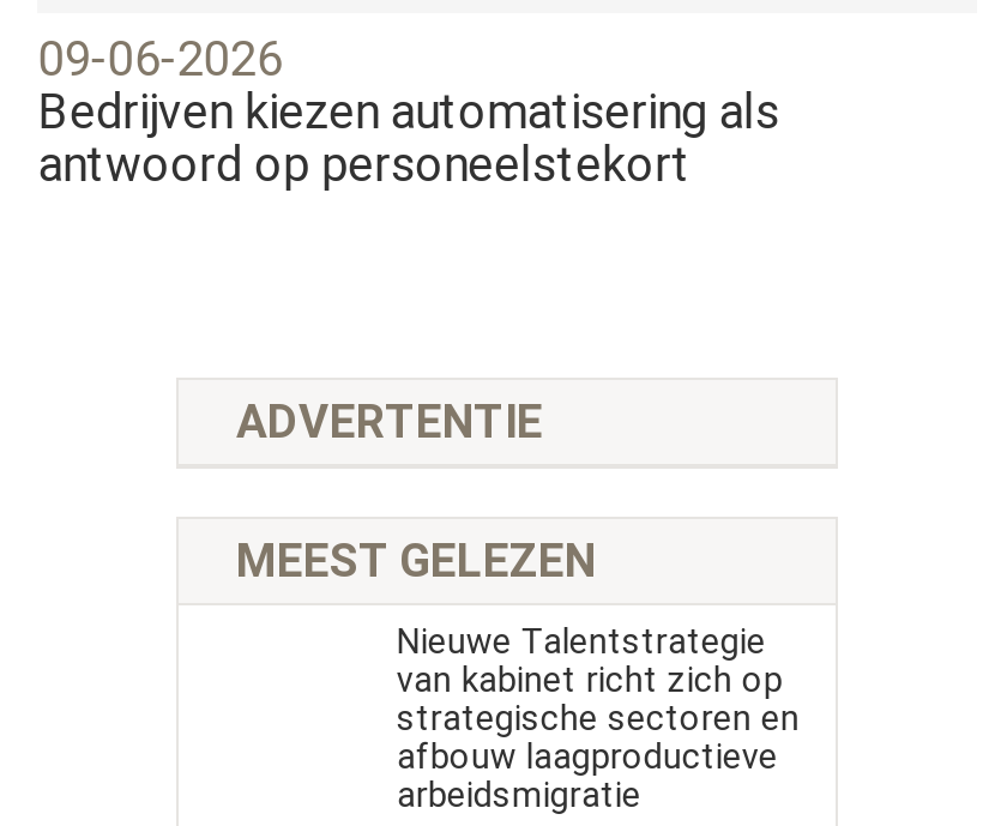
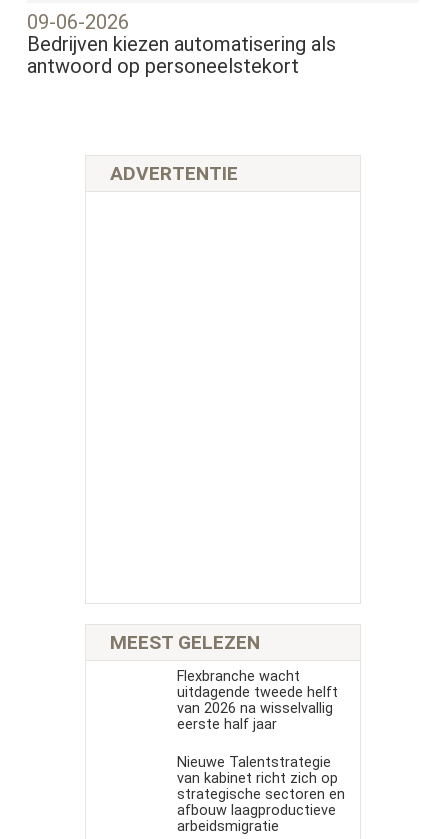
none -> [177,668,338,733] Flexbranche wacht | uitdagende tweede helft | van 2026 na wisselvallig | eerste half jaar

